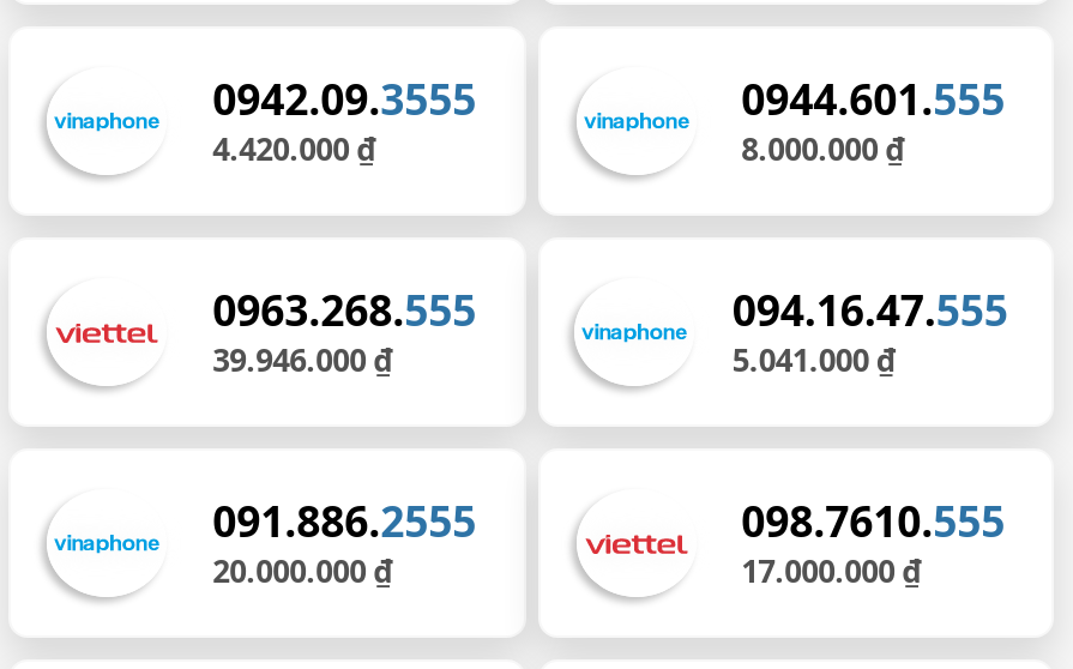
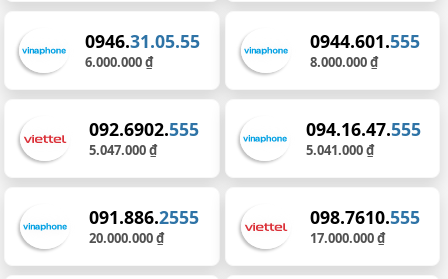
[212,70,476,128] 0942.09.3555 -> [85,29,200,53] 0946.31.05.55
[212,128,375,171] 4.420.000 ₫ -> [85,53,153,71] 6.000.000 ₫
[212,282,476,339] 0963.268.555 -> [89,117,199,141] 092.6902.555
[212,339,392,382] 39.946.000 ₫ -> [89,141,157,159] 5.047.000 ₫

